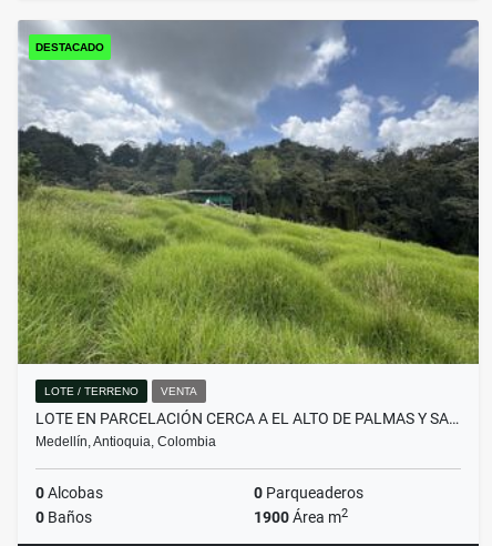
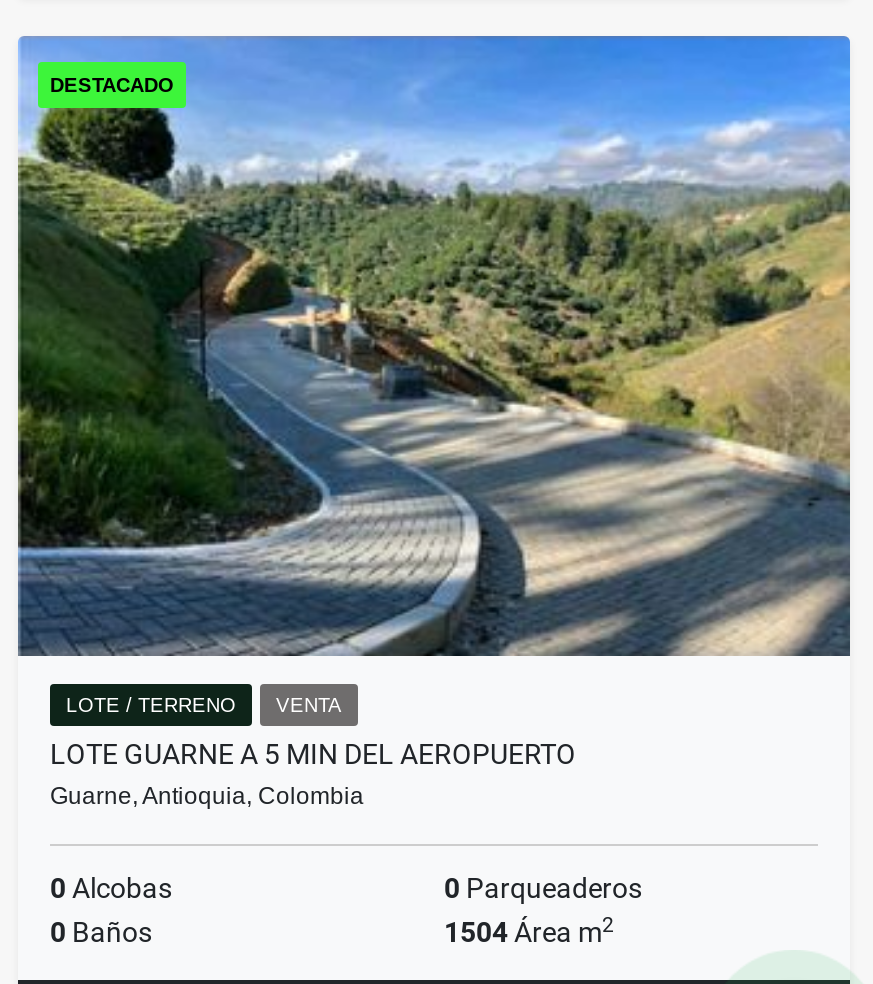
[17,20,480,365] [image] -> [16,34,852,658] [image]
[35,410,459,450] LOTE EN PARCELACIÓN CERCA A EL ALTO DE PALMAS Y SA… | Medellín, Antioquia, Colombia -> [50,738,576,810] LOTE GUARNE A 5 MIN DEL AEROPUERTO | Guarne, Antioquia, Colombia
[254,506,348,526] 1900 Área m2 -> [444,912,614,948] 1504 Área m2

